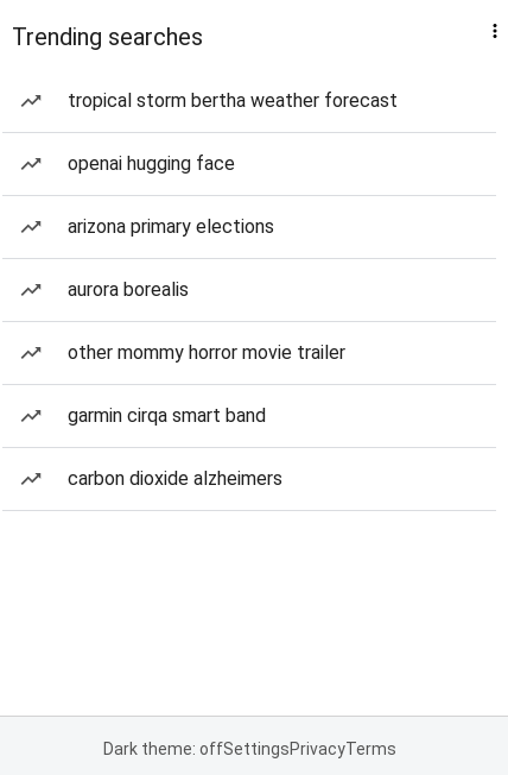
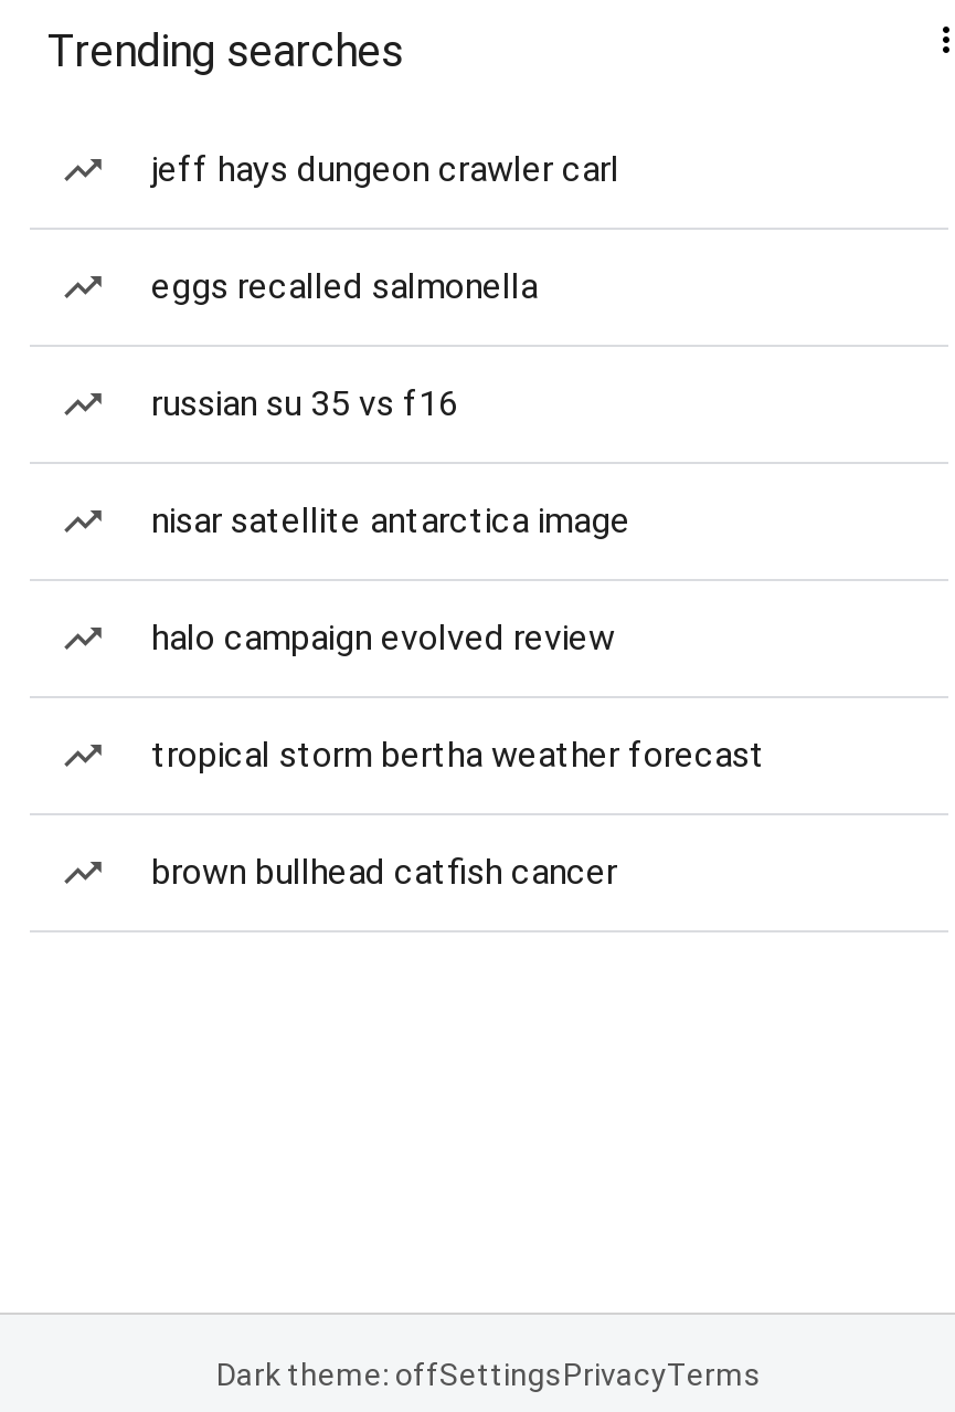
none -> [151,148,630,658] jeff hays dungeon crawler carl | eggs recalled salmonella | russian su 35 vs f16 | nisar satellite antarctica image | halo campaign evolved review
moved [68,89,398,112] -> [151,734,765,776]: tropical storm bertha weather forecast
[68,152,345,490] openai hugging face | arizona primary elections | aurora borealis | other mommy horror movie trailer | garmin cirqa smart band | carbon dioxide alzheimers -> [151,851,617,893] brown bullhead catfish cancer

